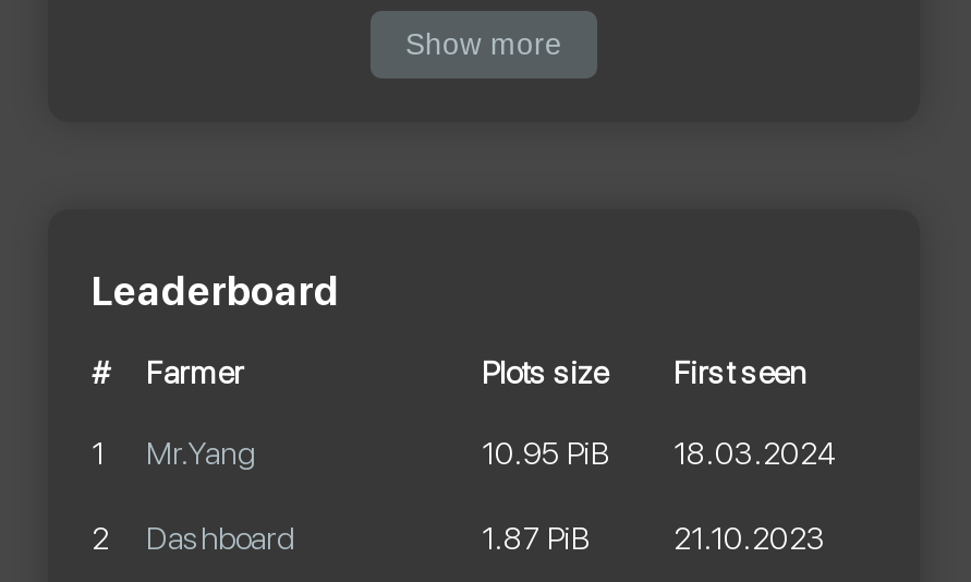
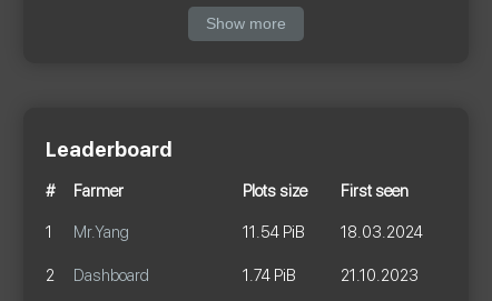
[482,434,835,471] 10.95 PiB 18.03.2024 -> [243,222,423,241] 11.54 PiB 18.03.2024
[482,519,588,556] 1.87 PiB -> [243,265,295,284] 1.74 PiB

